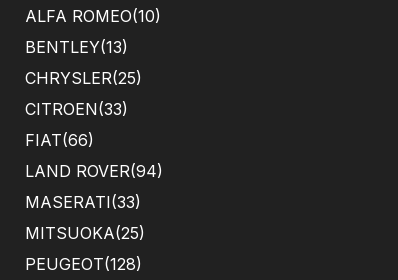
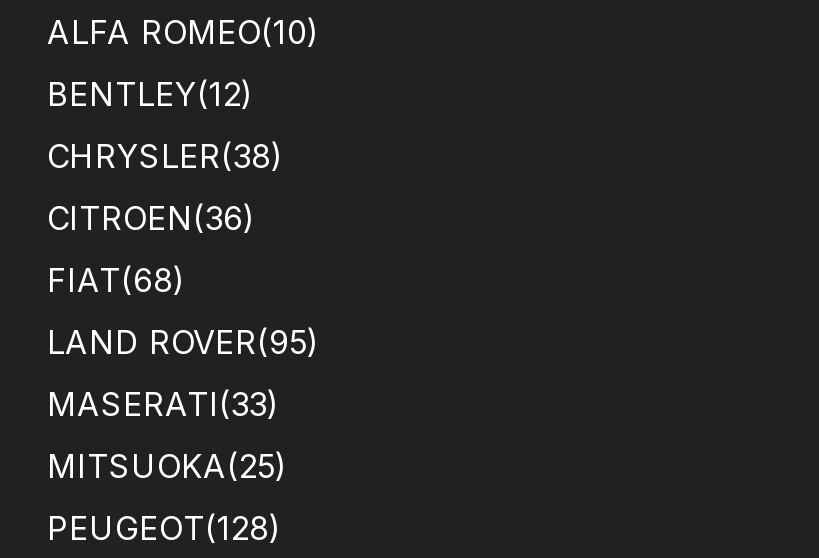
[25,37,128,57] BENTLEY(13) -> [47,74,253,114] BENTLEY(12)
[25,68,142,88] CHRYSLER(25) -> [47,136,283,176] CHRYSLER(38)
[25,99,128,119] CITROEN (33) -> [47,198,255,238] CITROEN (36)
[25,130,94,150] FIAT(66) -> [47,260,185,300] FIAT(68)
[25,161,163,181] LAND ROVER(94) -> [47,322,319,362] LAND ROVER(95)

